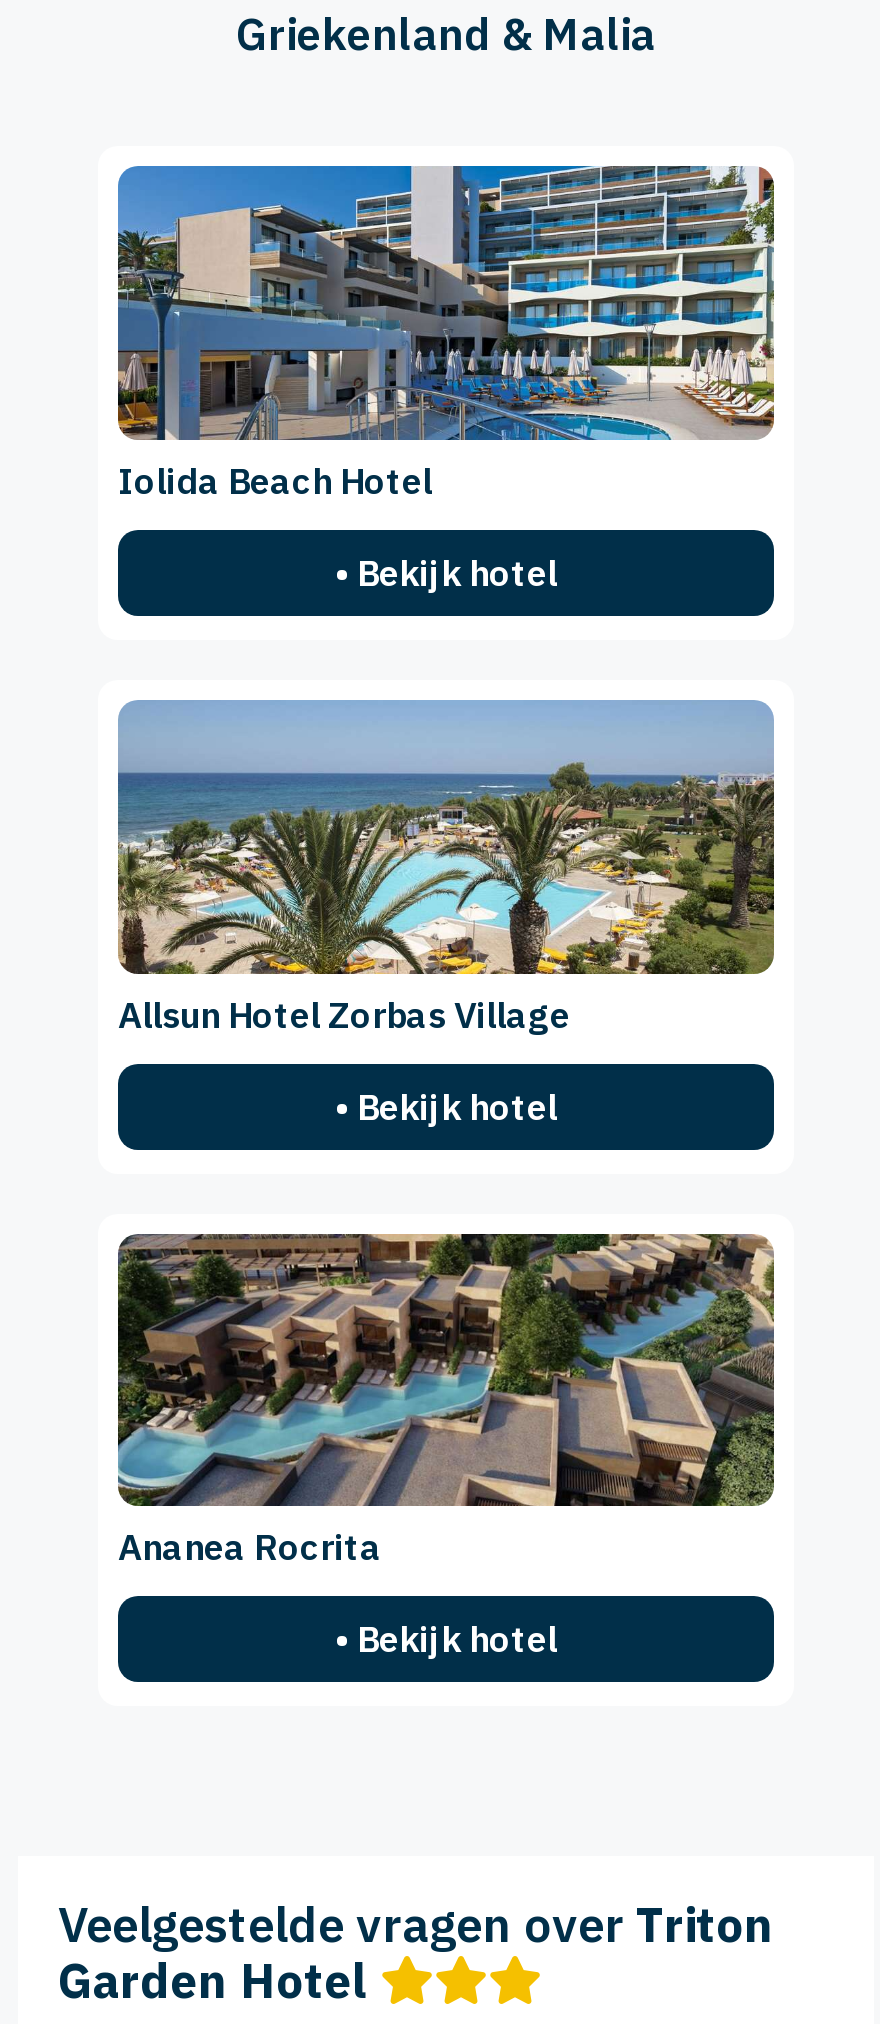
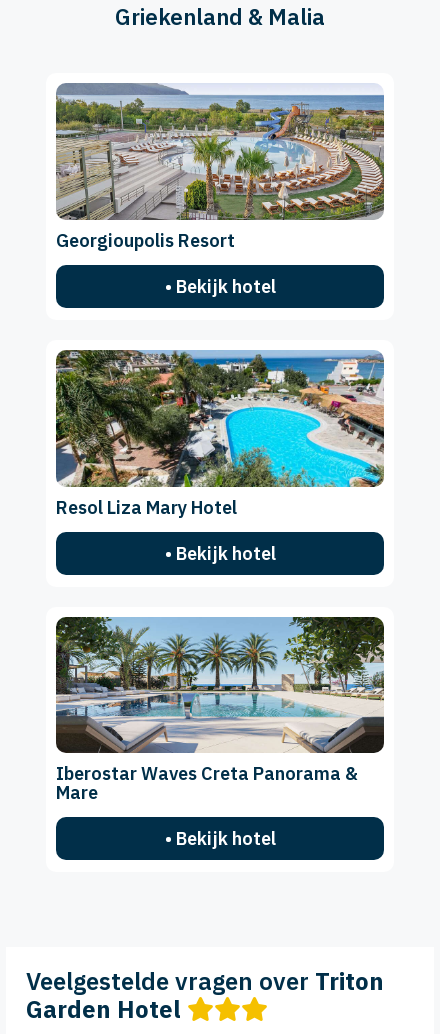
[116,164,776,504] [image] | Iolida Beach Hotel -> [55,83,385,252] [image] | Georgioupolis Resort
[116,700,776,1037] [image] | Allsun Hotel Zorbas Village -> [55,349,384,519] [image] | Resol Liza Mary Hotel
[116,1232,774,1571] [image] | Ananea Rocrita -> [56,616,384,804] [image] | Iberostar Waves Creta Panorama & | Mare

